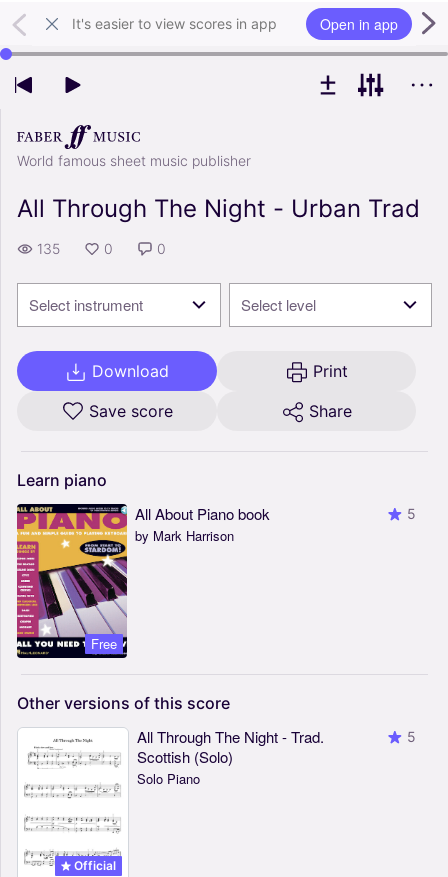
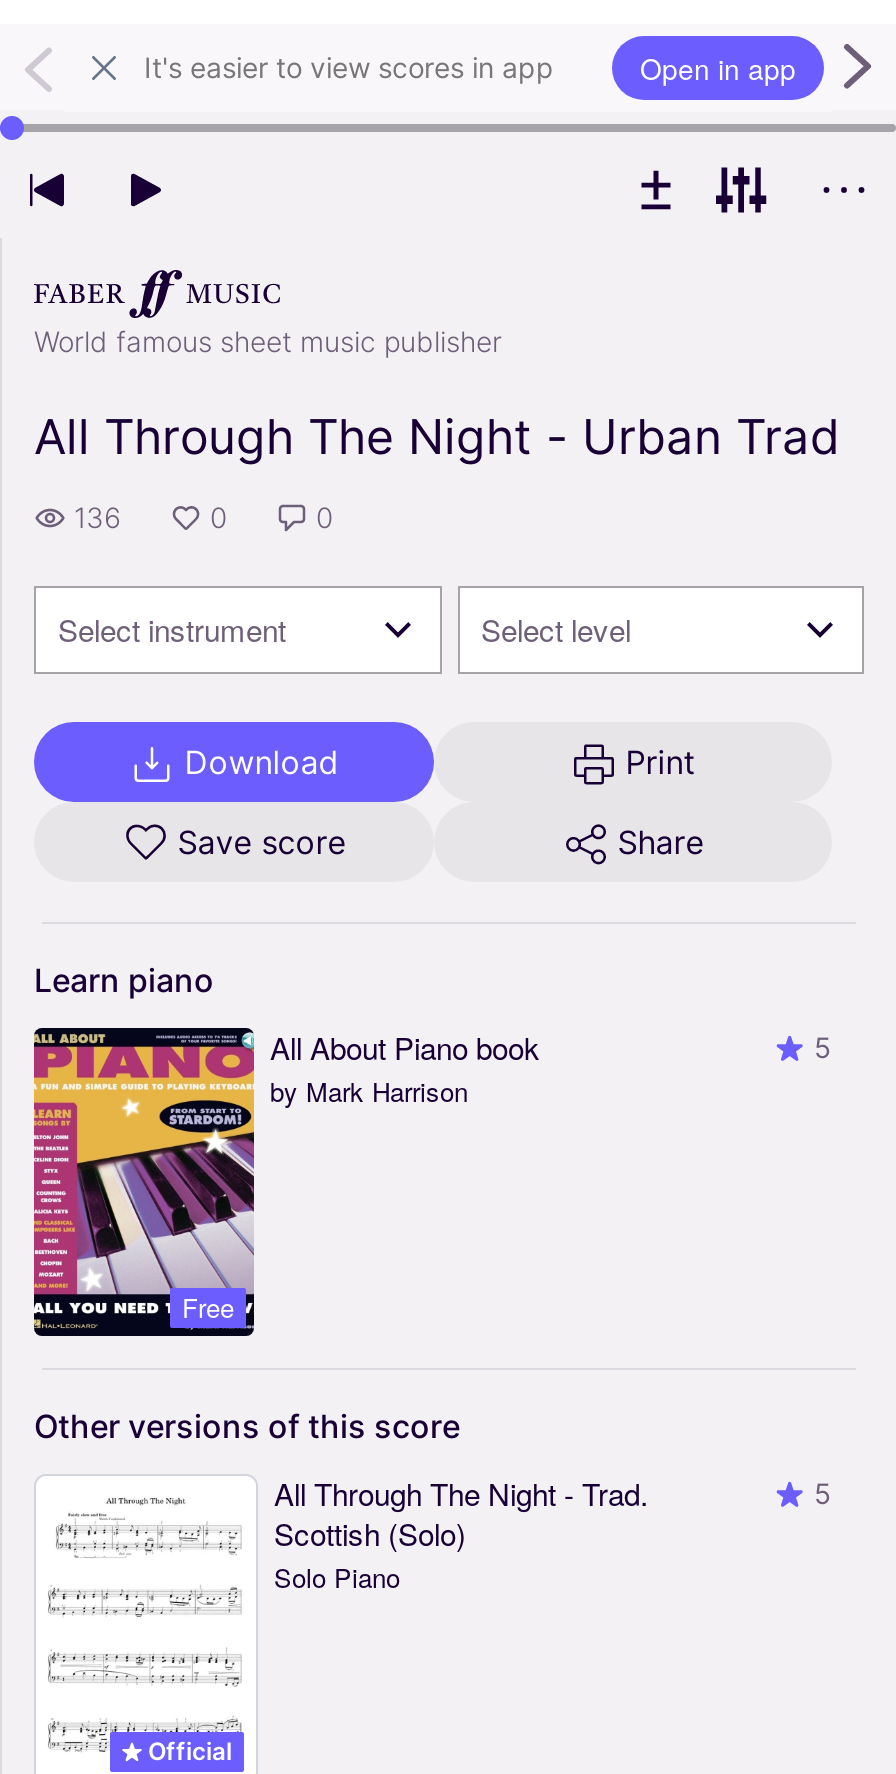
[37,239,60,256] 135 -> [74,499,122,533] 136

